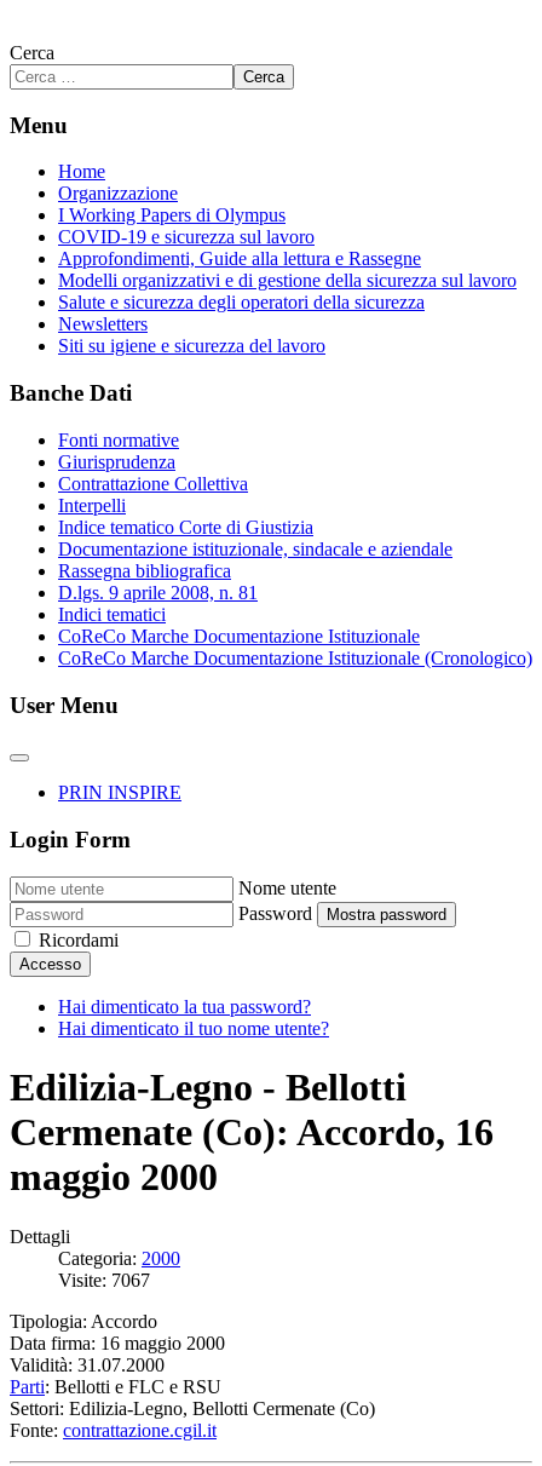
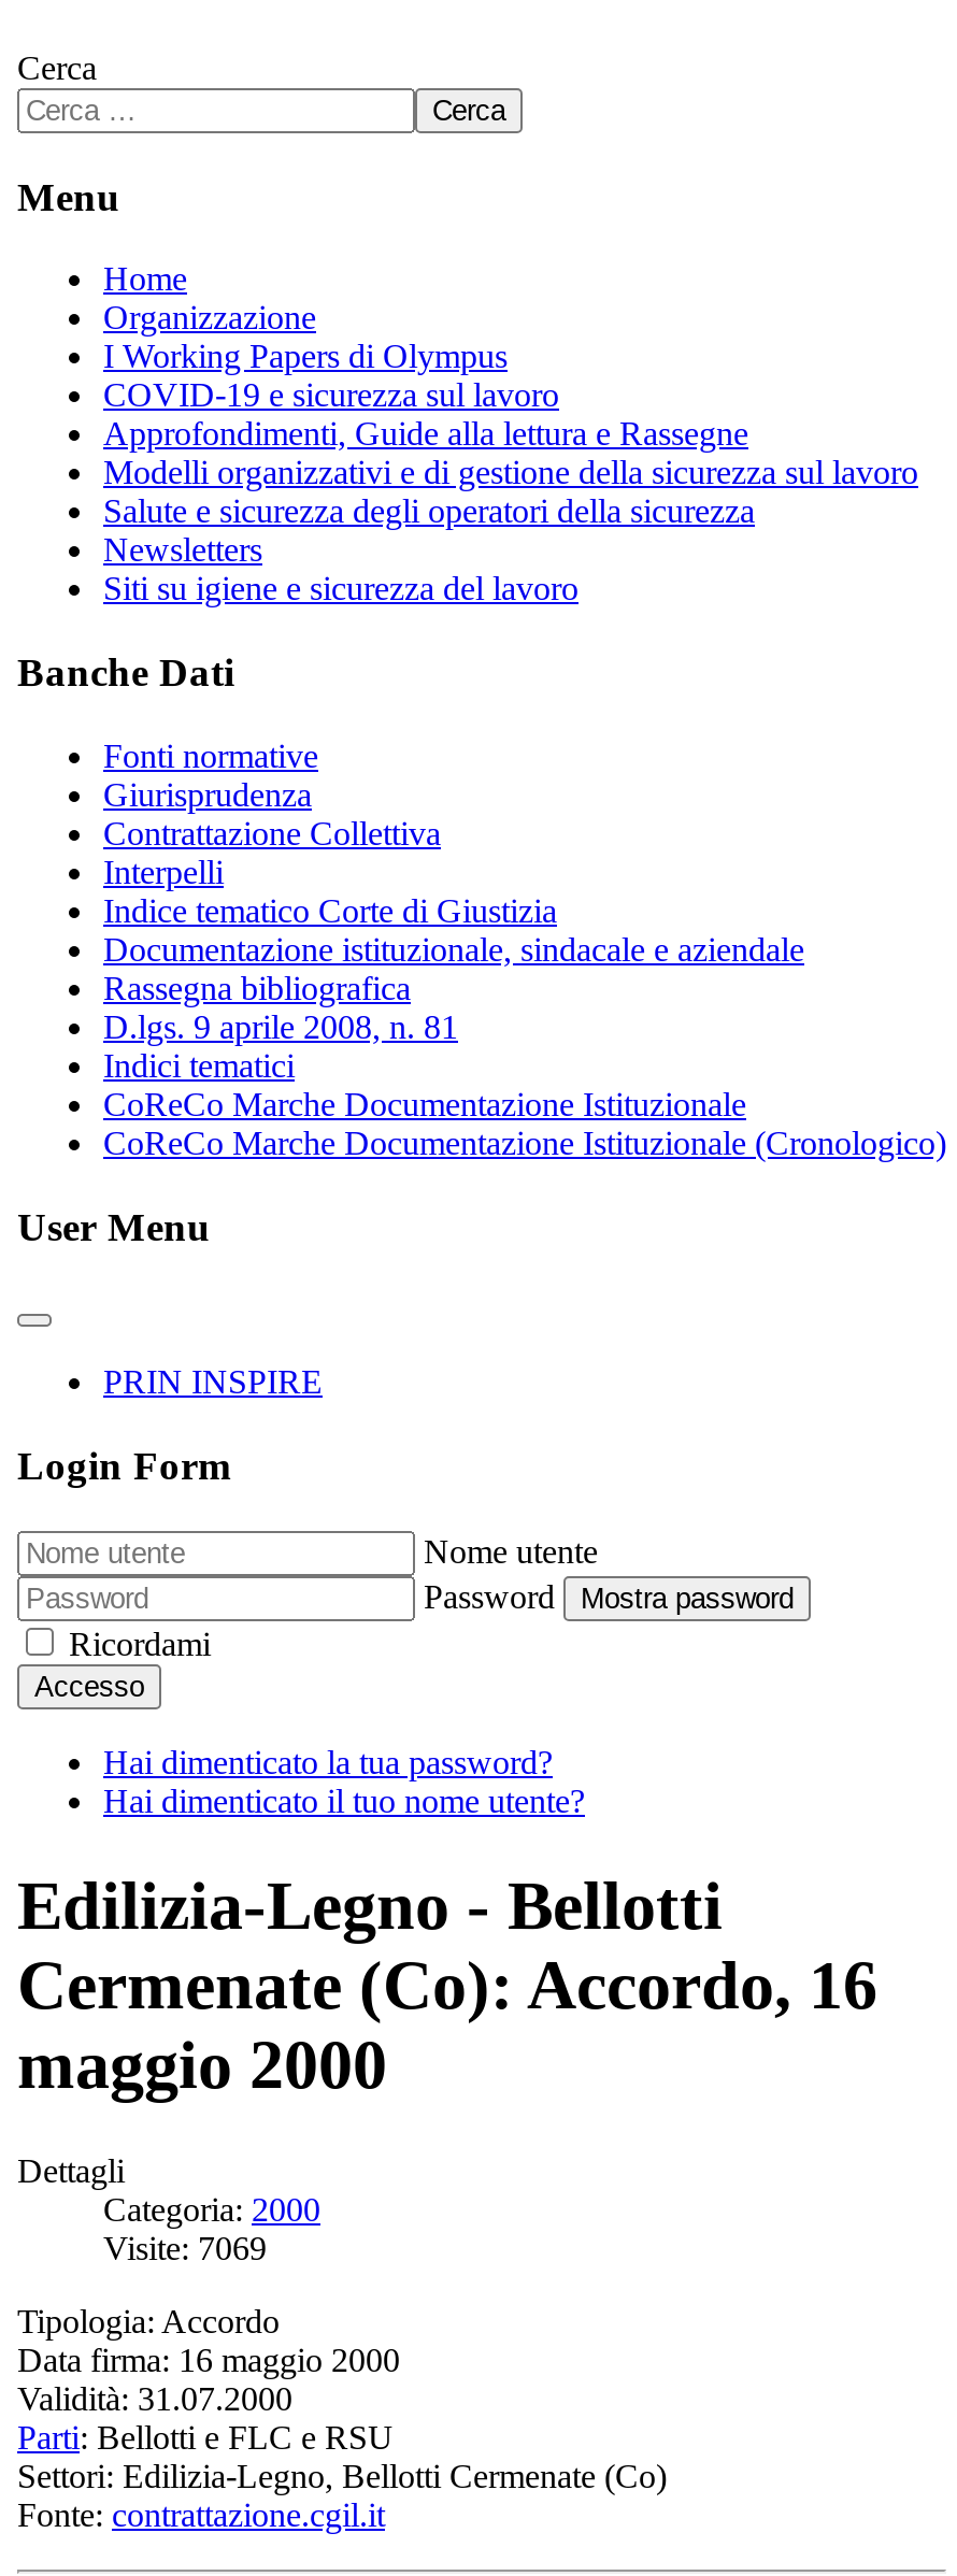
[58,1269,150,1290] Visite: 7067 -> [103,2229,267,2266] Visite: 7069

